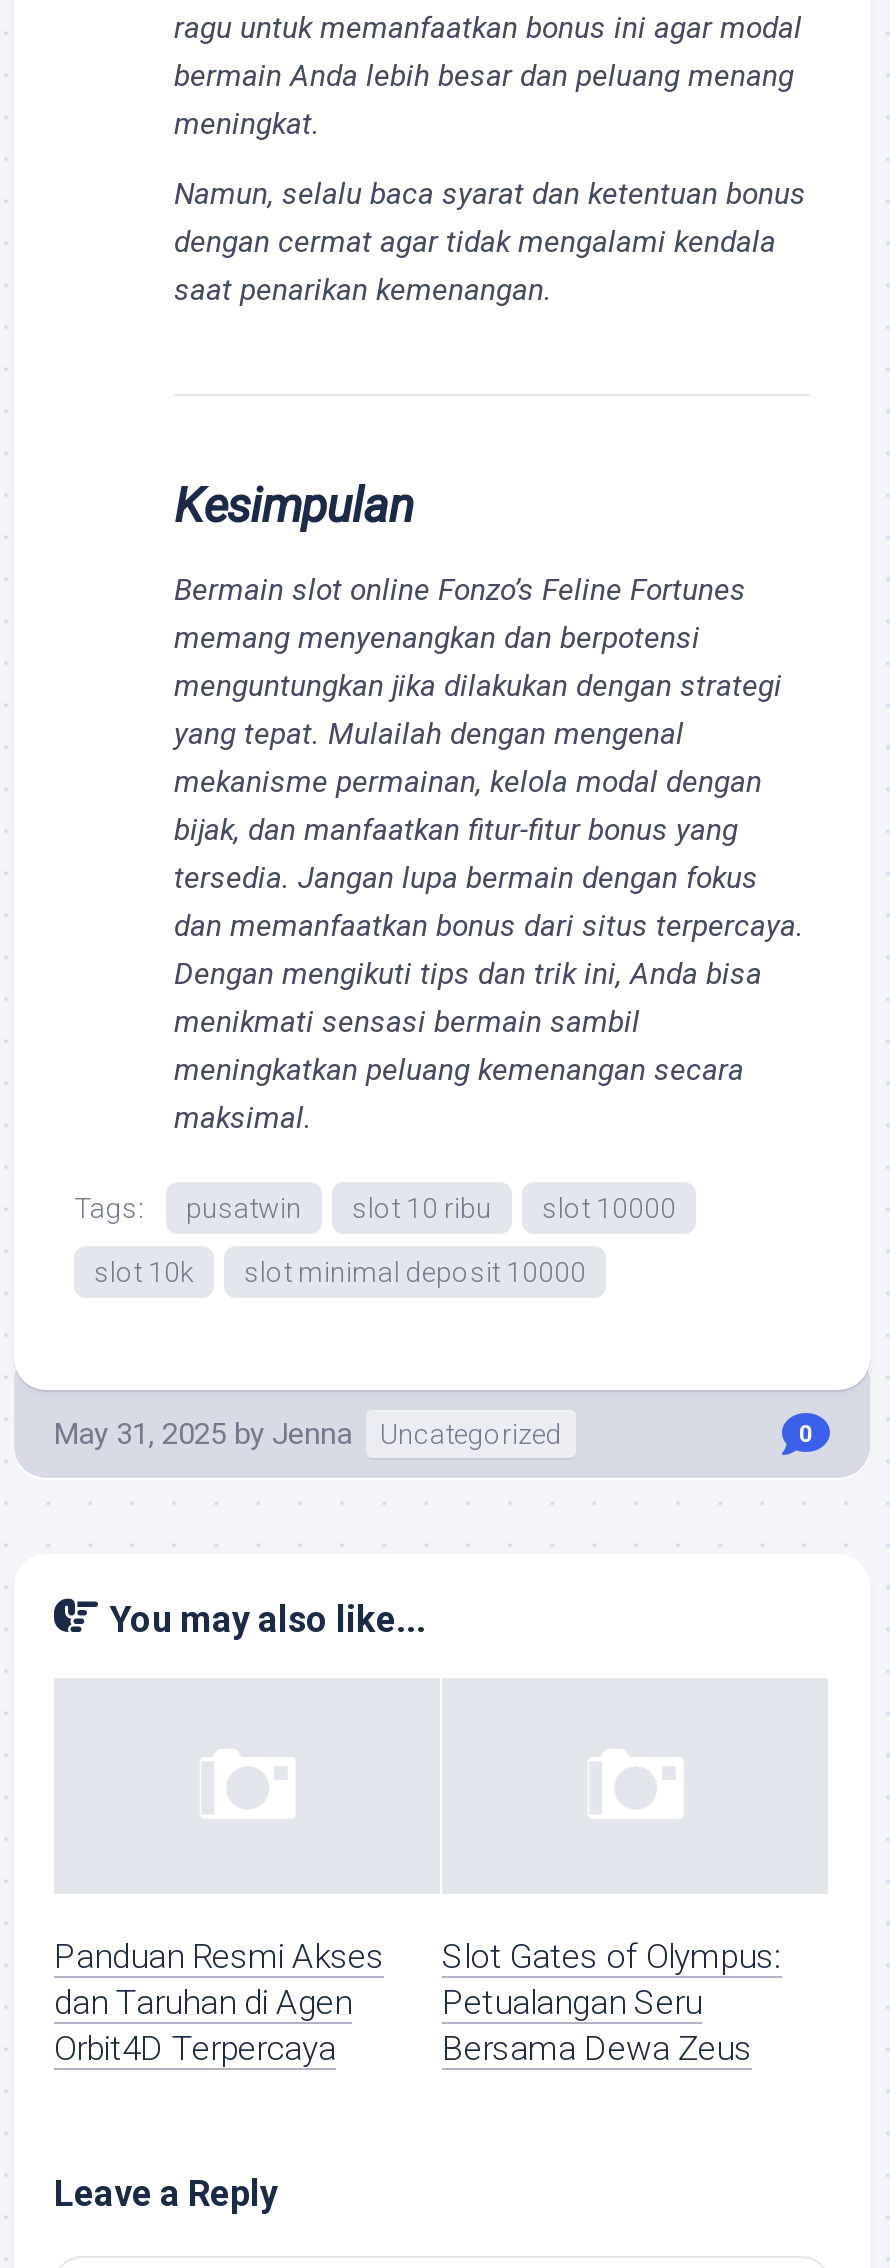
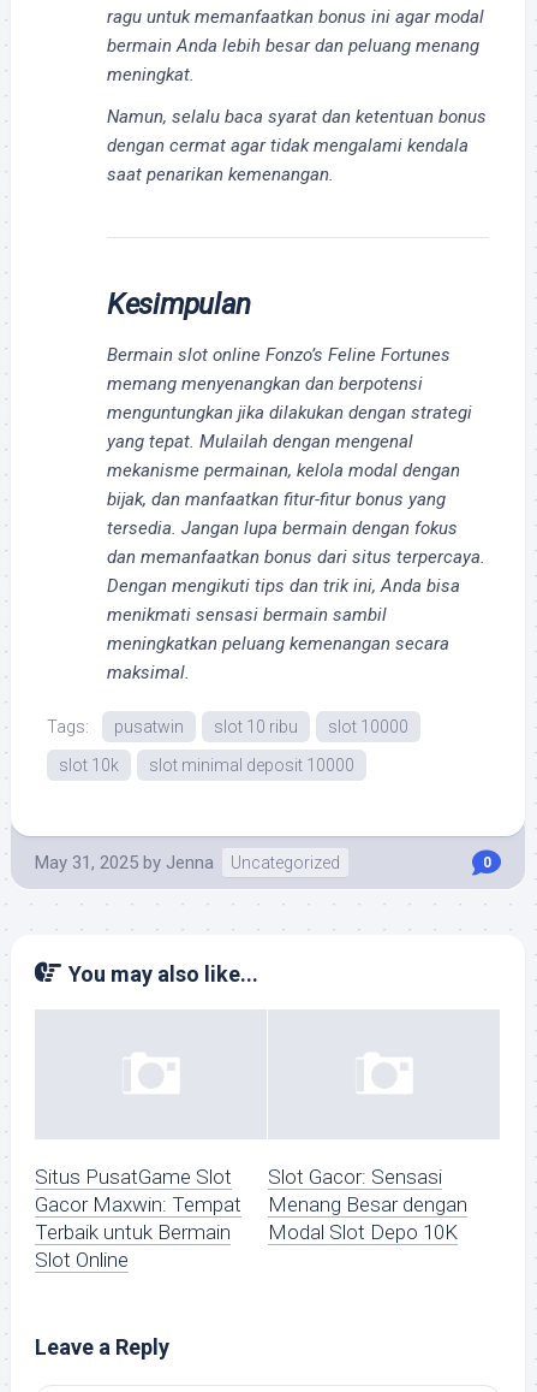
[54,1937,384,2069] Panduan Resmi Akses | dan Taruhan di Agen | Orbit4D Terpercaya -> [35,1165,241,1272] Situs PusatGame Slot | Gacor Maxwin: Tempat | Terbaik untuk Bermain | Slot Online
[442,1937,782,2069] Slot Gates of Olympus: | Petualangan Seru | Bersama Dewa Zeus -> [268,1165,467,1244] Slot Gacor: Sensasi | Menang Besar dengan | Modal Slot Depo 10K

